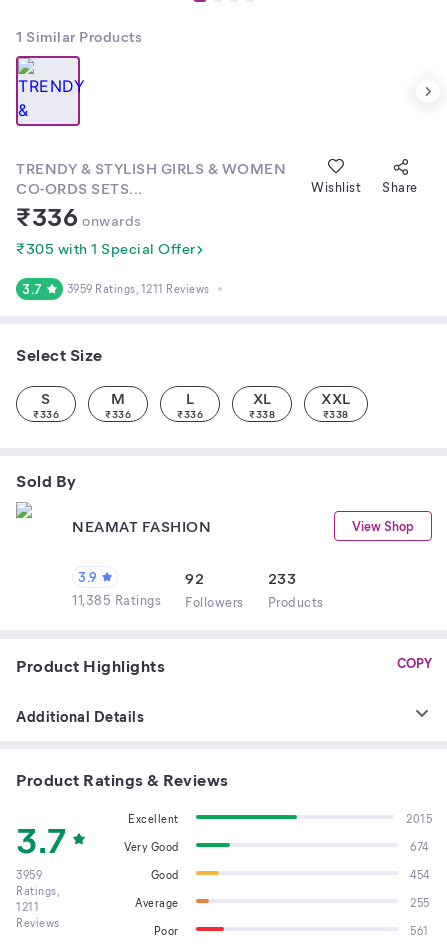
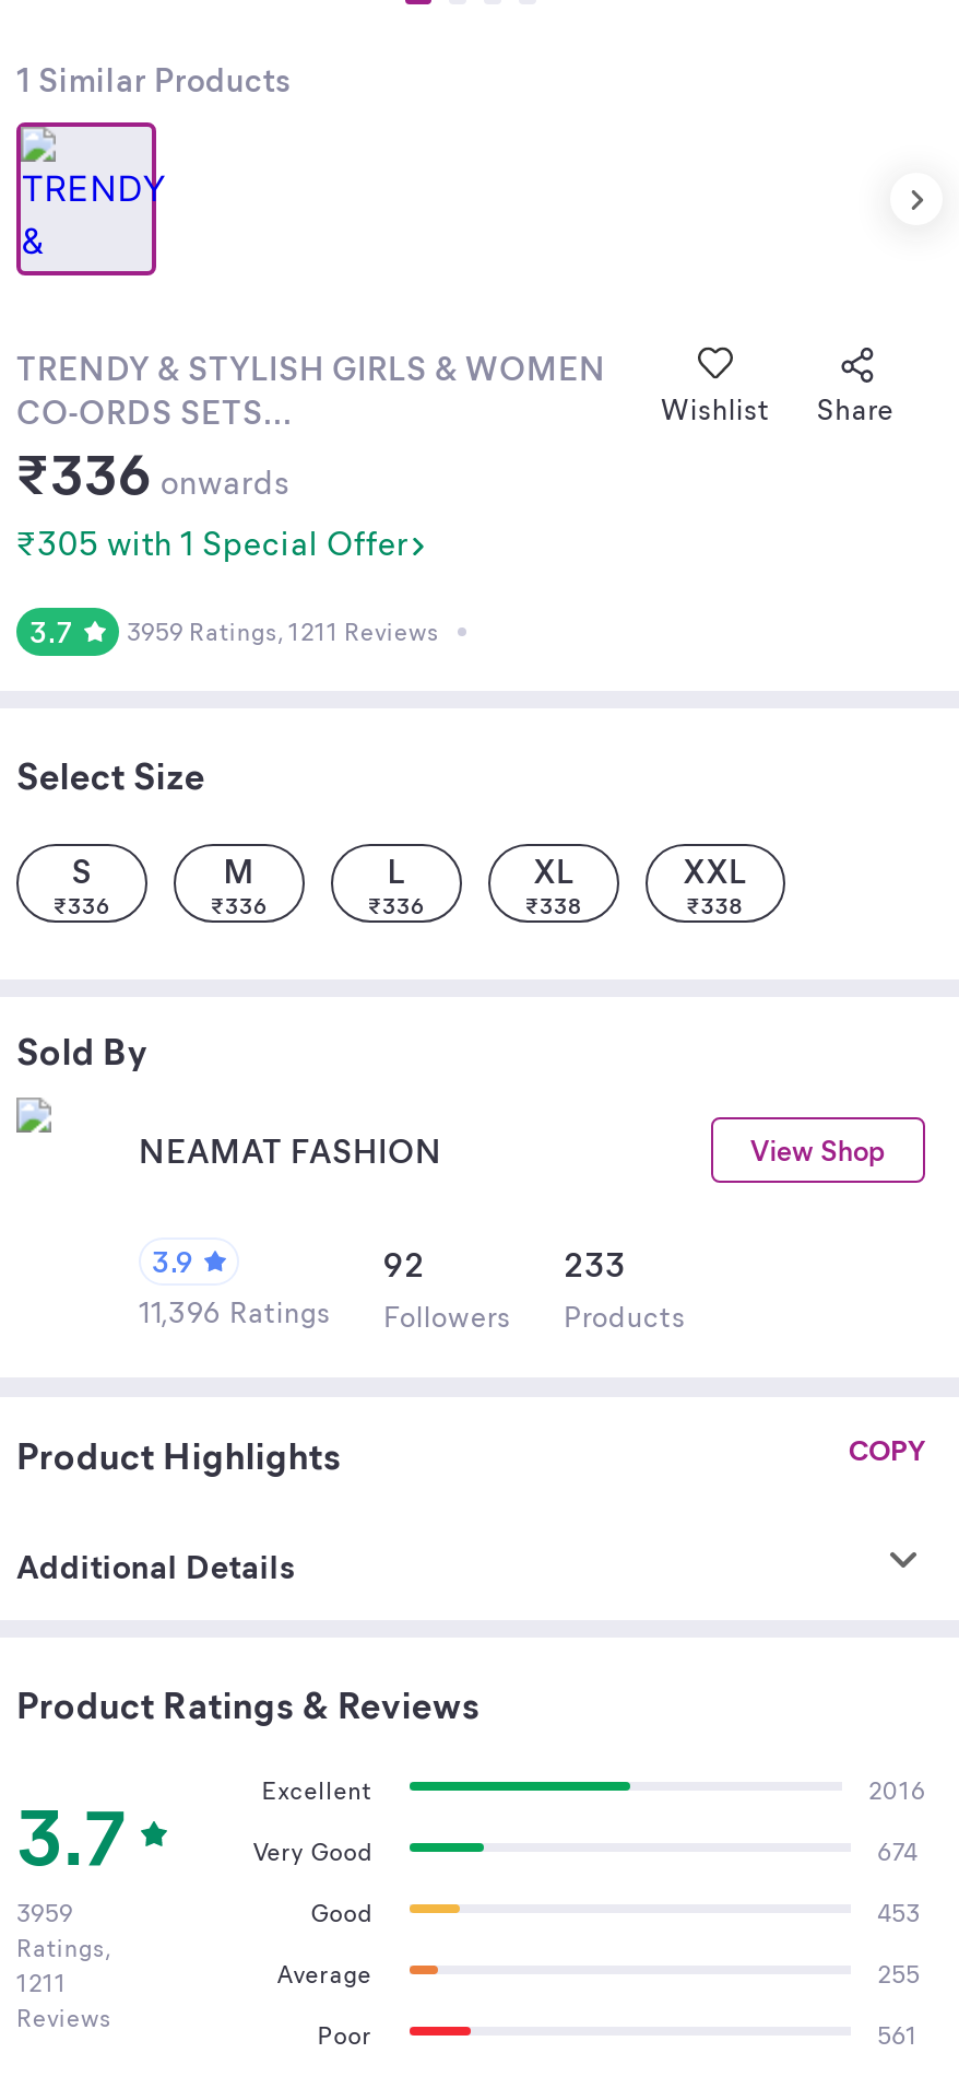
[72,591,323,610] 11,385 Ratings Followers Products -> [139,1292,686,1334] 11,396 Ratings Followers Products
[406,811,432,826] 2015 -> [868,1773,925,1806] 2016
[410,867,430,882] 454 -> [877,1896,920,1928] 453

